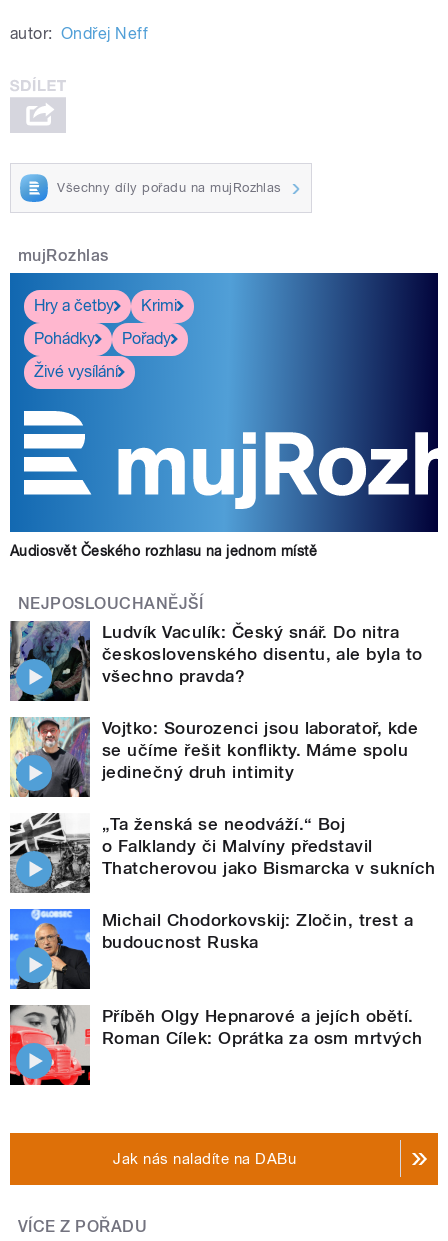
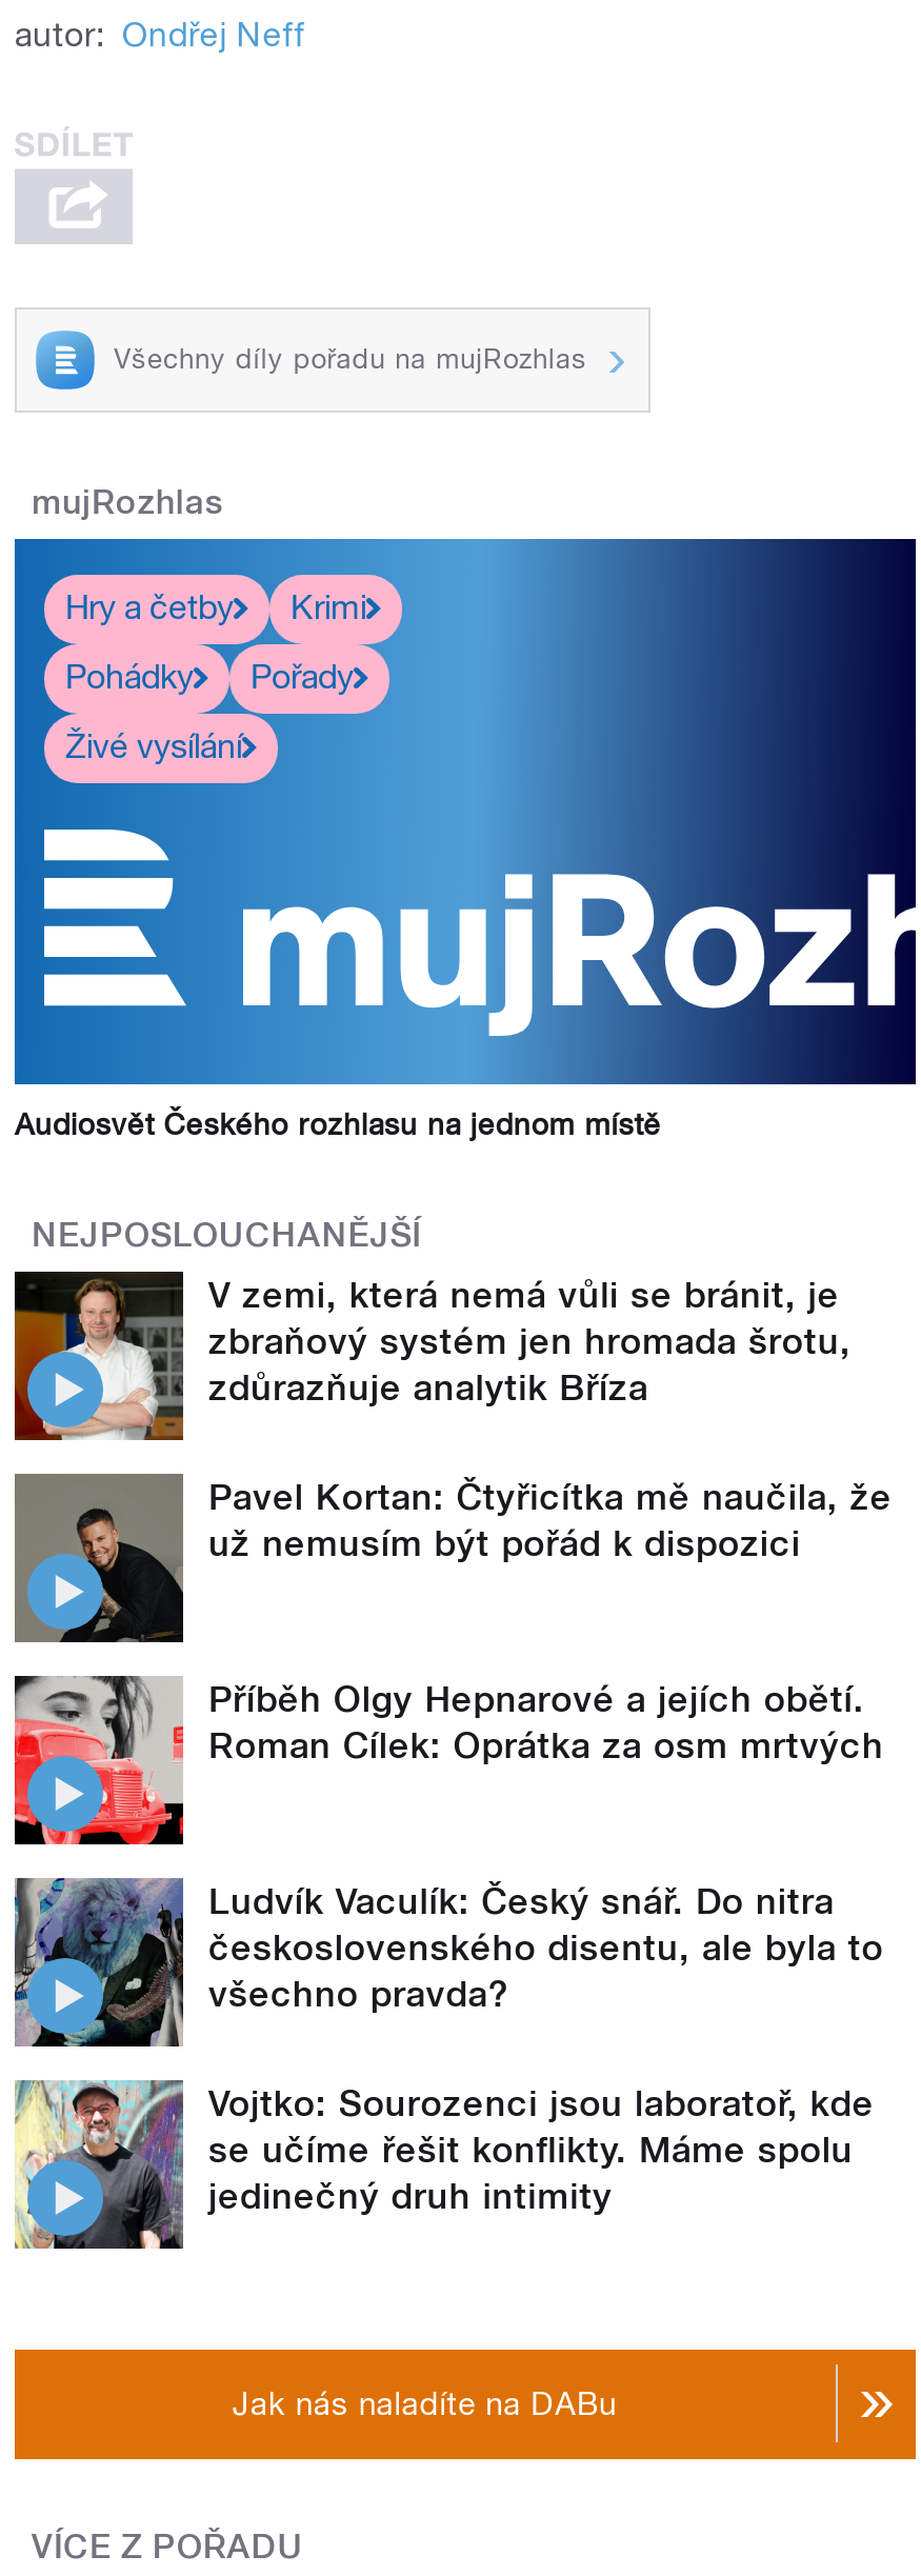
none -> [13,1270,892,1563] [image] | V zemi, která nemá vůli se bránit, je | zbraňový systém jen hromada šrotu, | zdůrazňuje analytik Bříza | Pavel Kortan: Čtyřicítka mě naučila, že | už nemusím být pořád k dispozici
none -> [13,1474,183,1644] [image]
moved [8,620,423,782] -> [11,1876,884,2216]: [image] | Ludvík Vaculík: Český snář. Do nitra | československého disentu, ale byla to | všechno pravda? | Vojtko: Sourozenci jsou laboratoř, kde | se učíme řešit konflikty. Máme spolu | jedinečný druh intimity
[9,813,436,952] [image] | „Ta ženská se neodváží.“ Boj | o Falklandy či Malvíny představil | Thatcherovou jako Bismarcka v sukních | Michail Chodorkovskij: Zločin, trest a | budoucnost Ruska -> none
[9,908,91,989] [image] -> none
moved [9,1004,423,1086] -> [13,1674,884,1846]: [image] | Příběh Olgy Hepnarové a jejích obětí. | Roman Cílek: Oprátka za osm mrtvých

